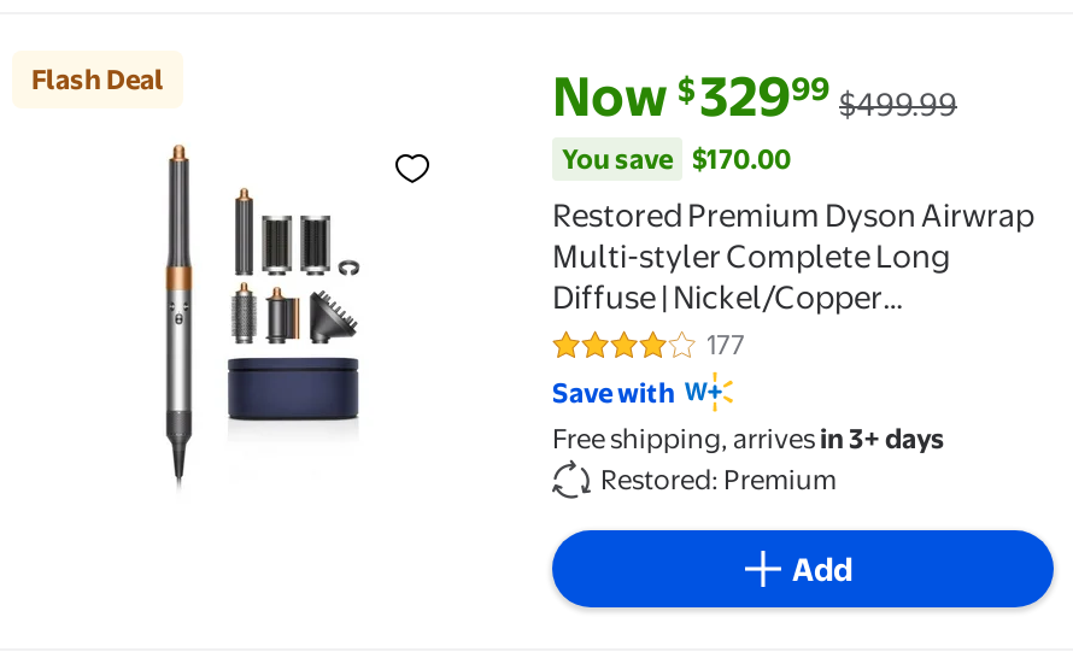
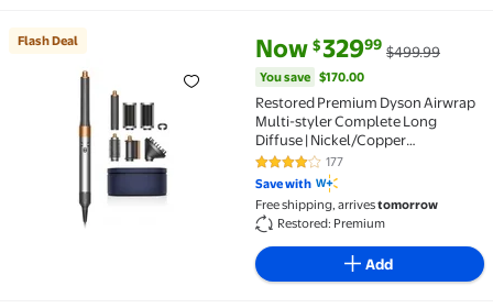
[552,422,945,456] Free shipping, arrives in 3+ days -> [255,197,438,212] Free shipping, arrives tomorrow

